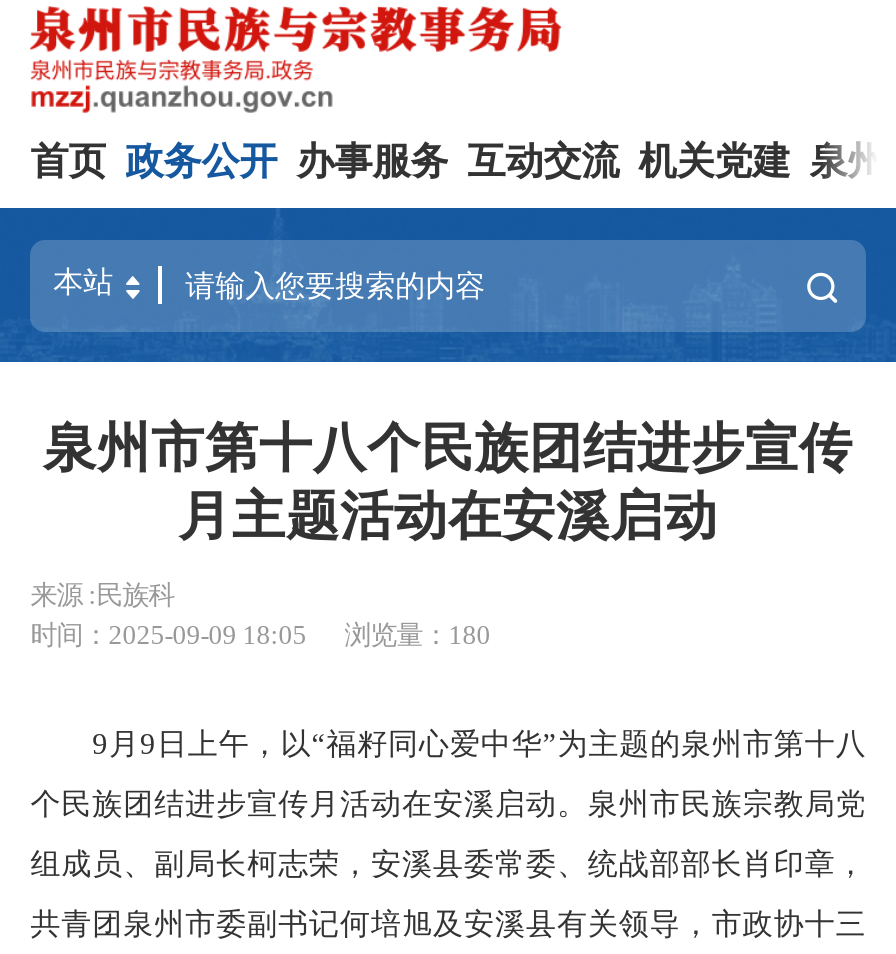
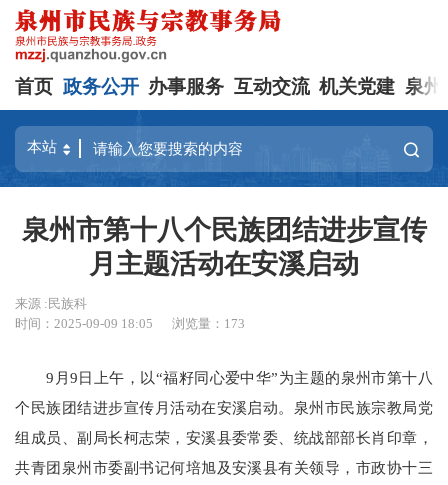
[30,619,490,649] 时间：2025-09-09 18:05 浏览量：180 -> [15,315,245,330] 时间：2025-09-09 18:05 浏览量：173

